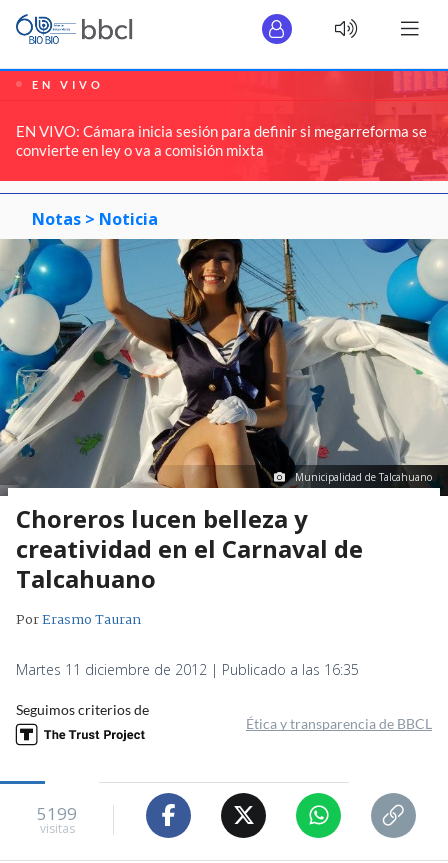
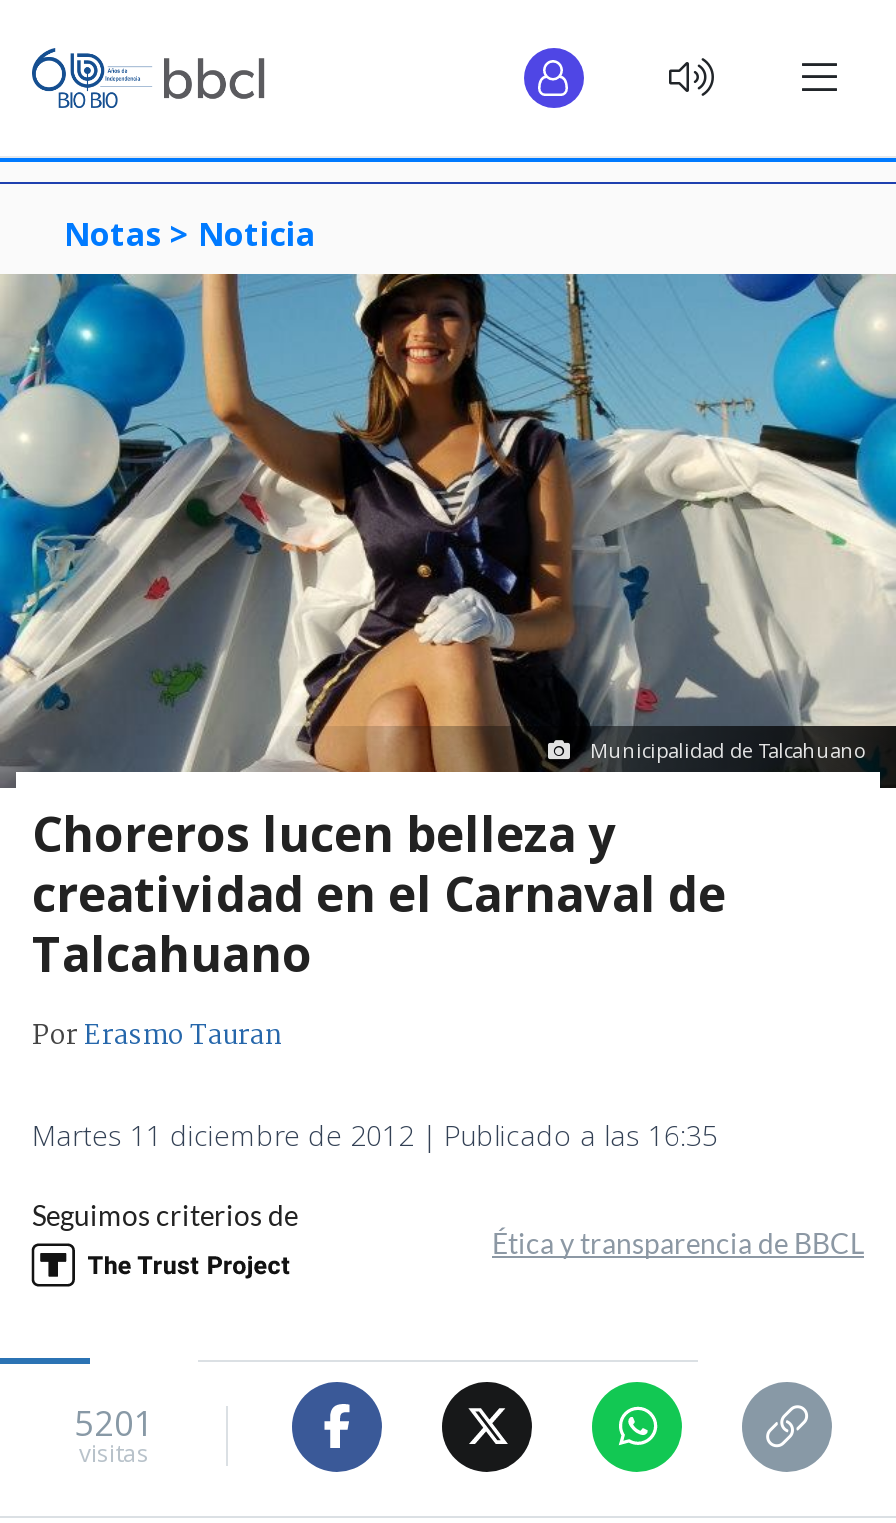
[3,70,445,183] [image] | EN VIVO | EN VIVO: Cámara inicia sesión para definir si megarreforma se | convierte en ley o va a comisión mixta -> none
[37,802,77,825] 5199 -> [74,1401,154,1447] 5201

